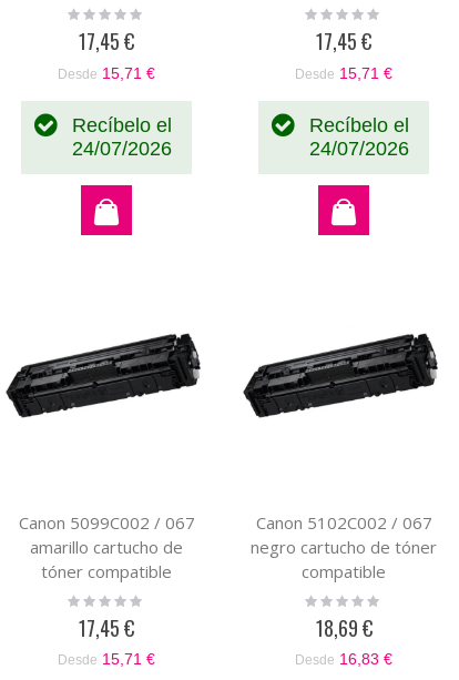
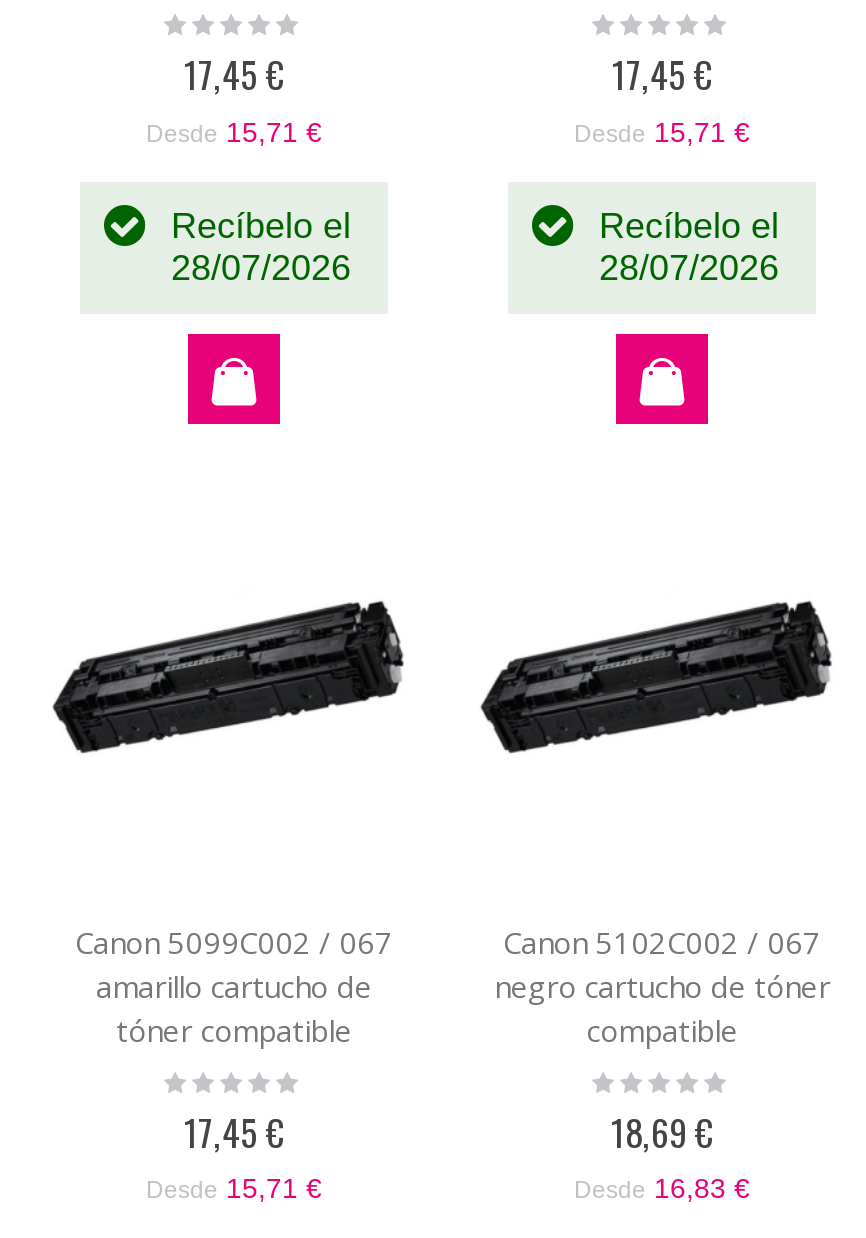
[72,137,171,160] 24/07/2026 -> [171,248,351,288] 28/07/2026
[309,137,409,160] 24/07/2026 -> [599,248,779,288] 28/07/2026

